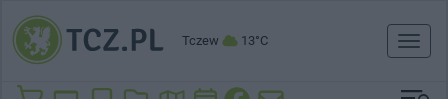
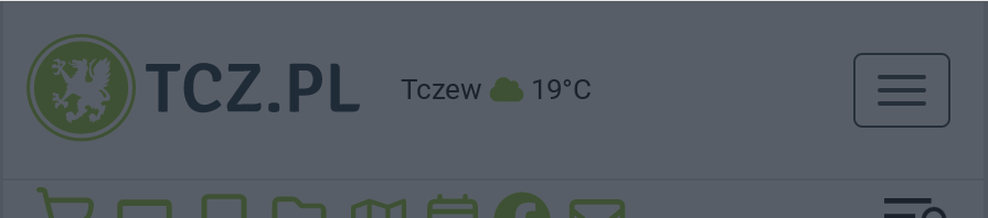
[182,33,268,48] Tczew 13°C -> [401,73,591,106] Tczew 19°C

